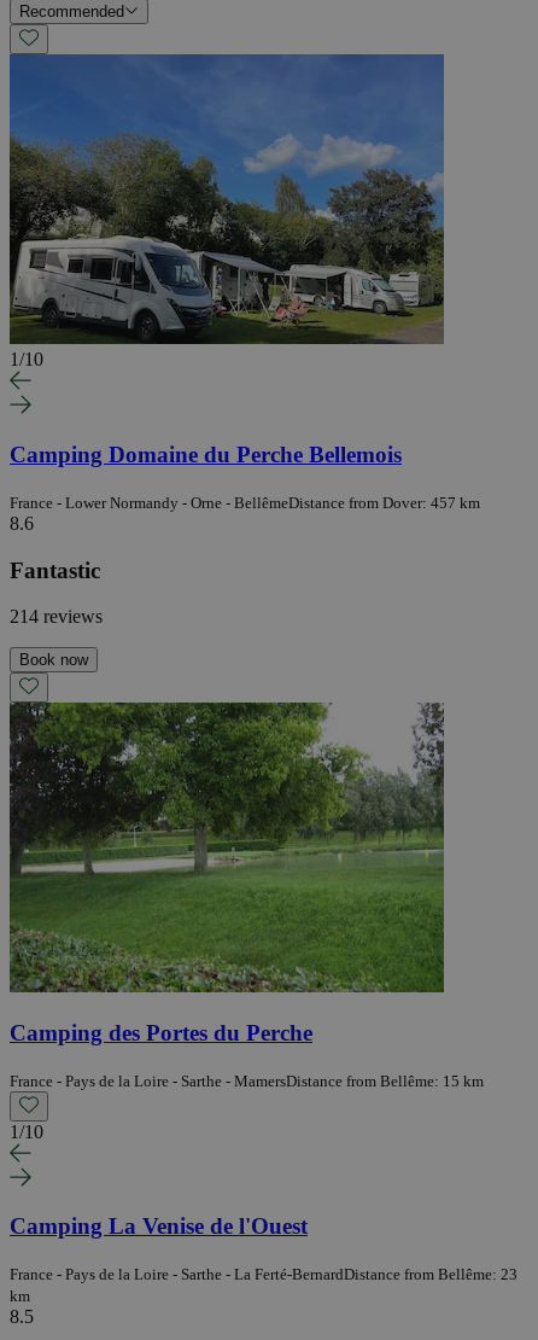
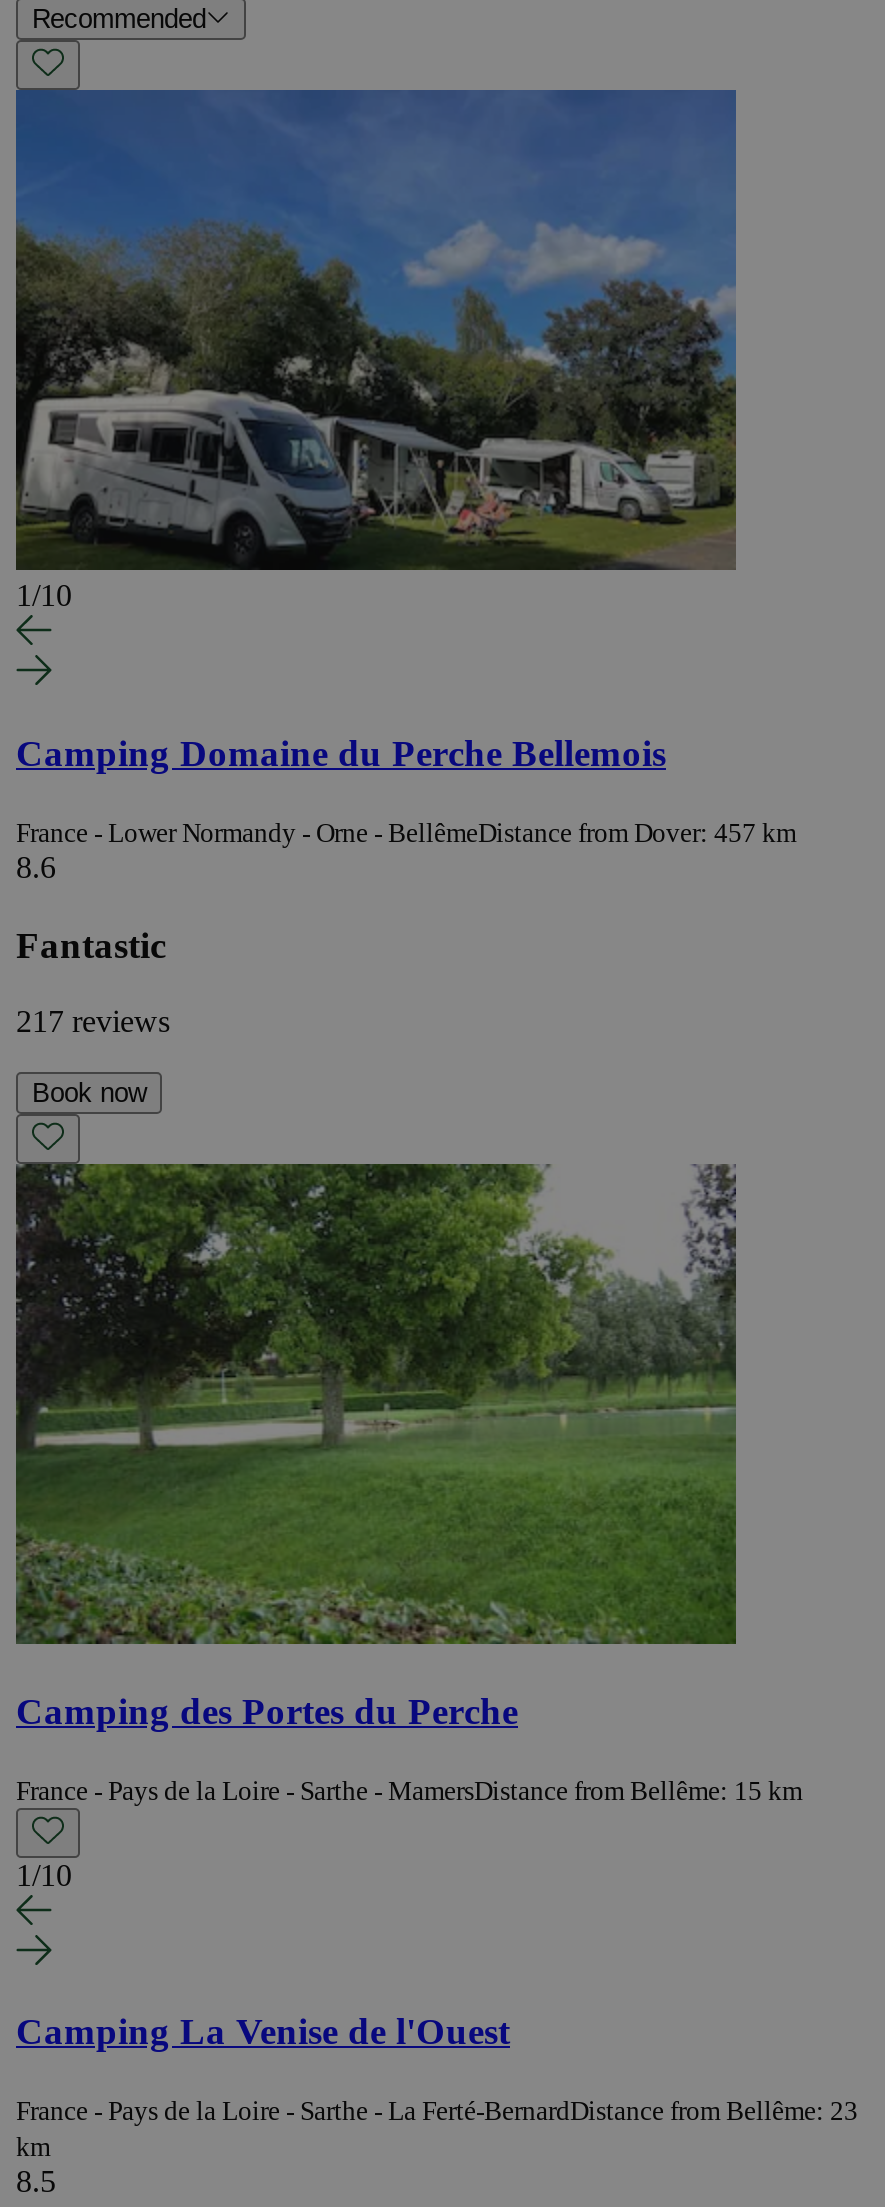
[10,606,103,627] 214 reviews -> [16,1004,170,1038] 217 reviews

